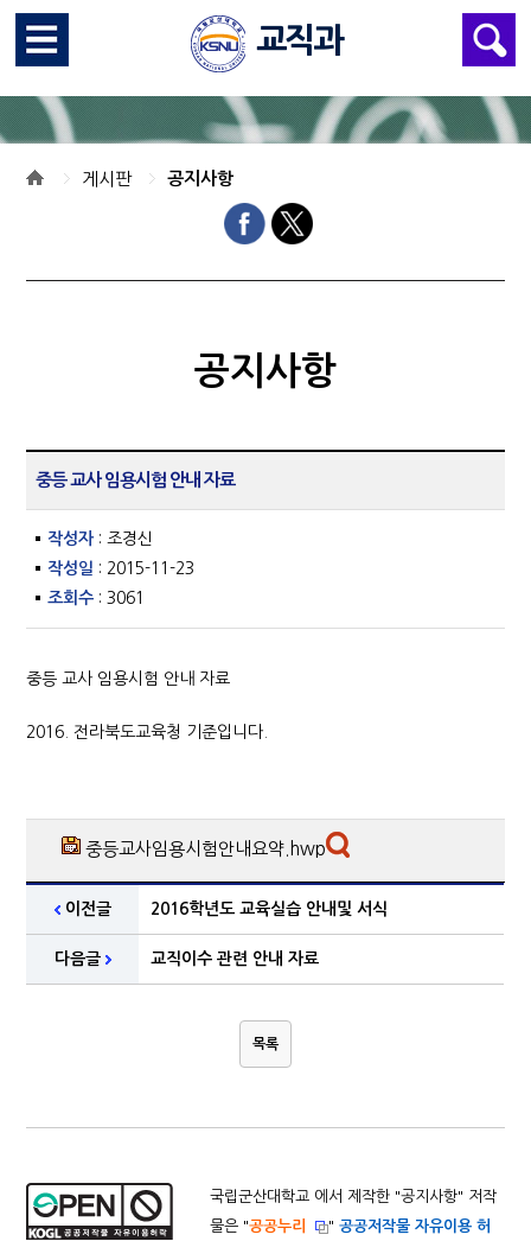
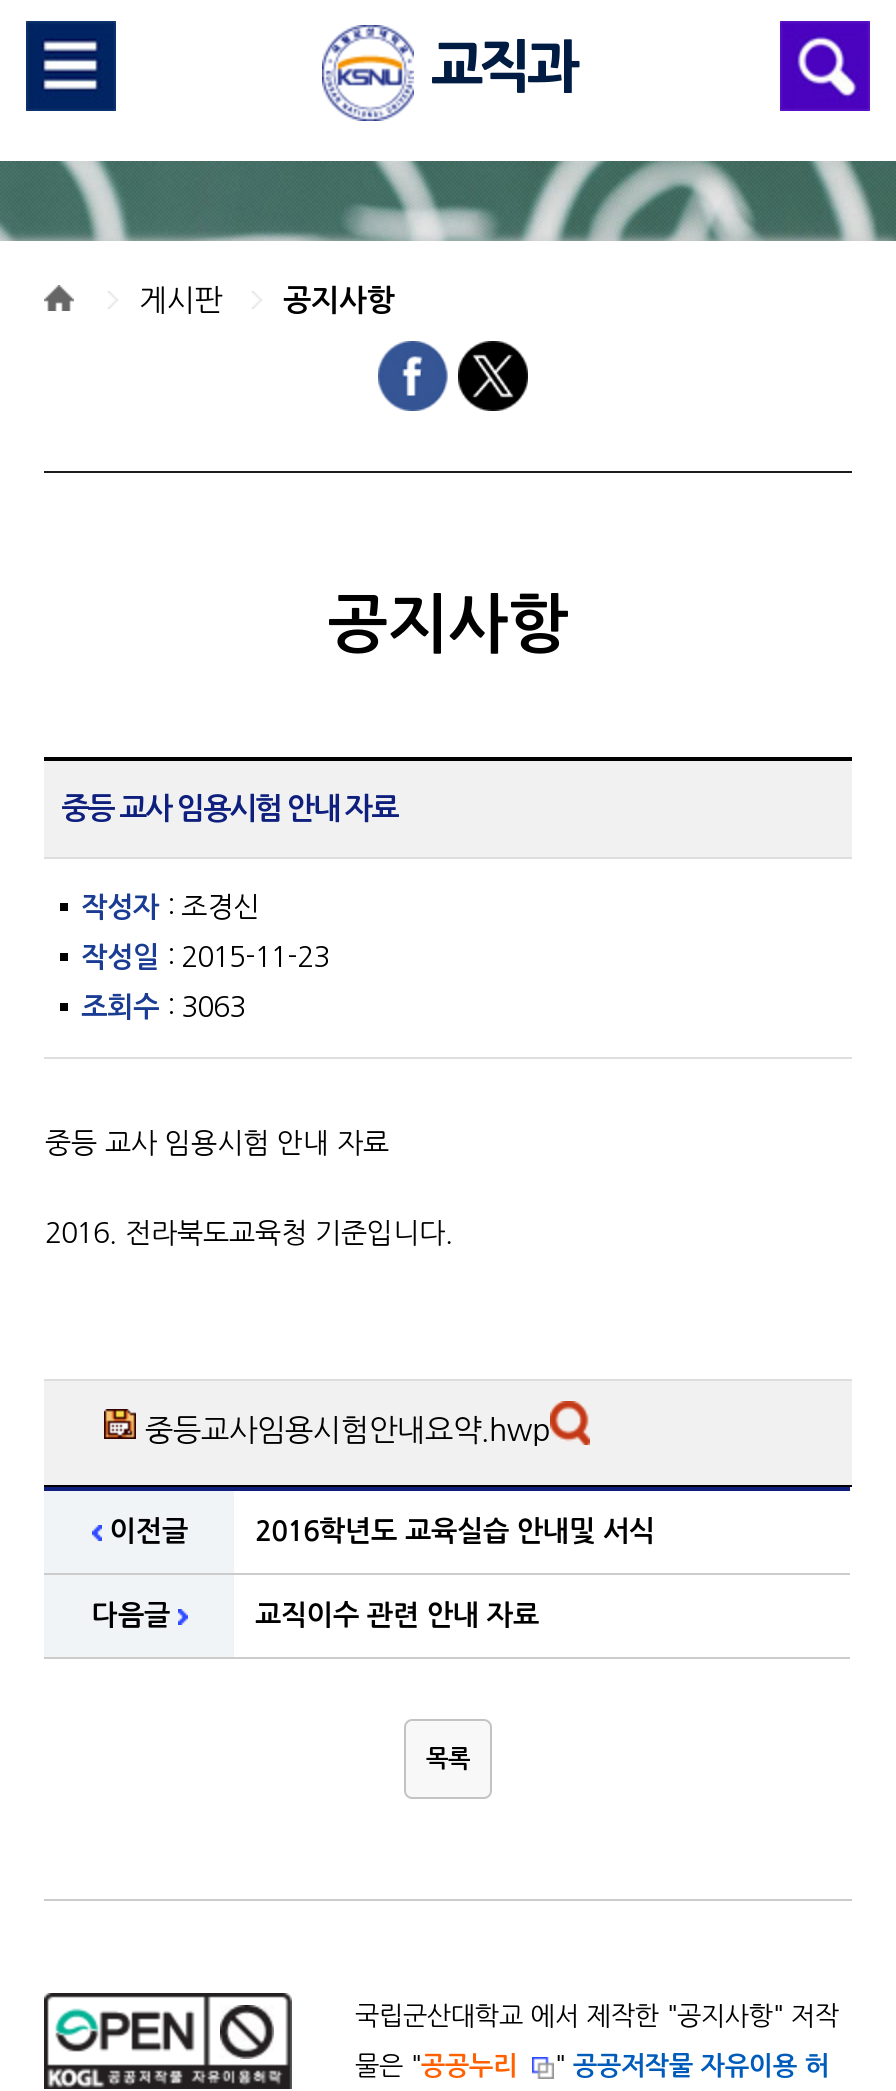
[48,590,145,606] 조회수: 3061 -> [81,993,245,1021] 조회수: 3063

